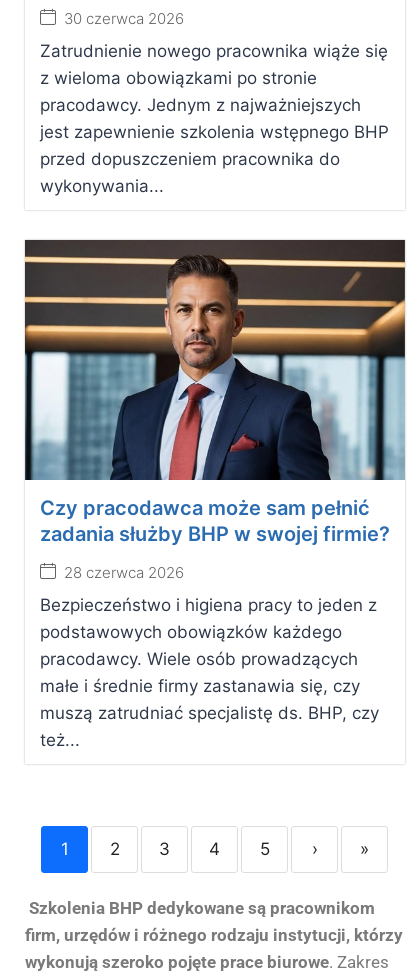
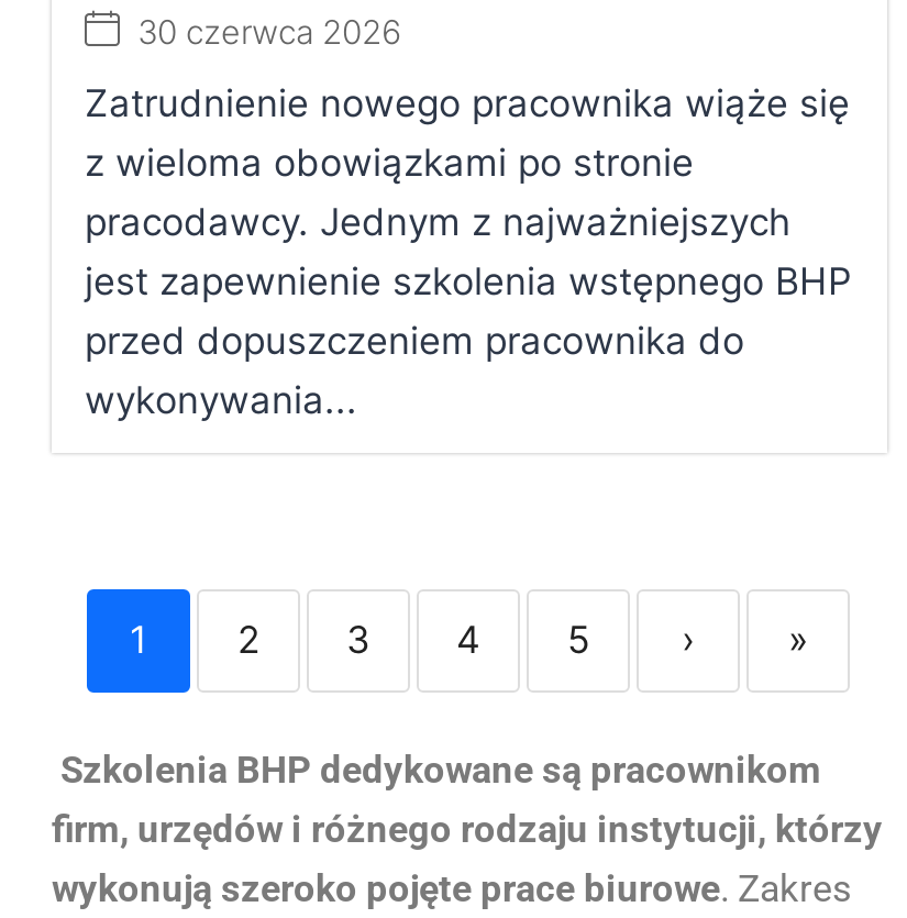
[24,239,406,750] [image] | Czy pracodawca może sam pełnić | zadania służby BHP w swojej firmie? | 28 czerwca 2026 | Bezpieczeństwo i higiena pracy to jeden z | podstawowych obowiązków każdego | pracodawcy. Wiele osób prowadzących | małe i średnie firmy zastanawia się, czy | muszą zatrudniać specjalistę ds. BHP, czy | też... -> none

